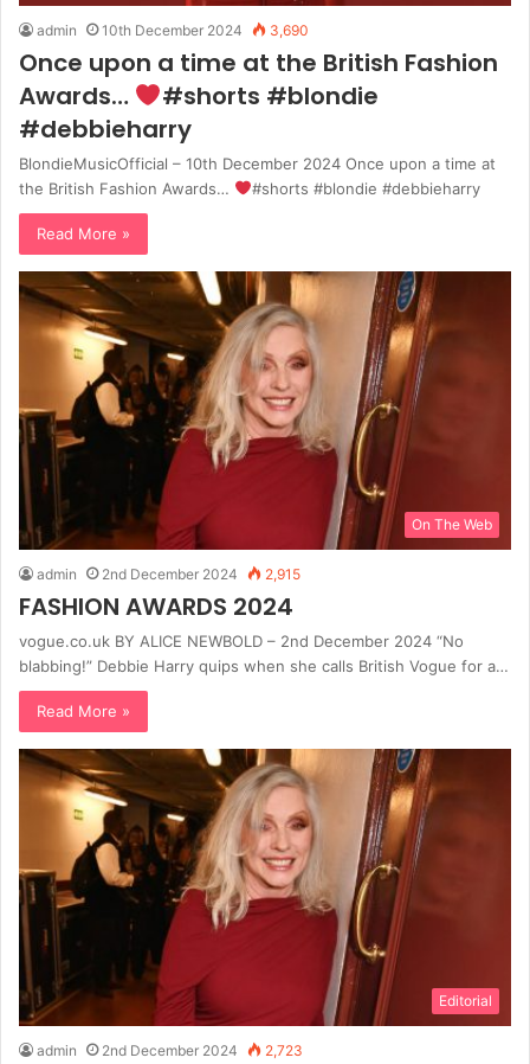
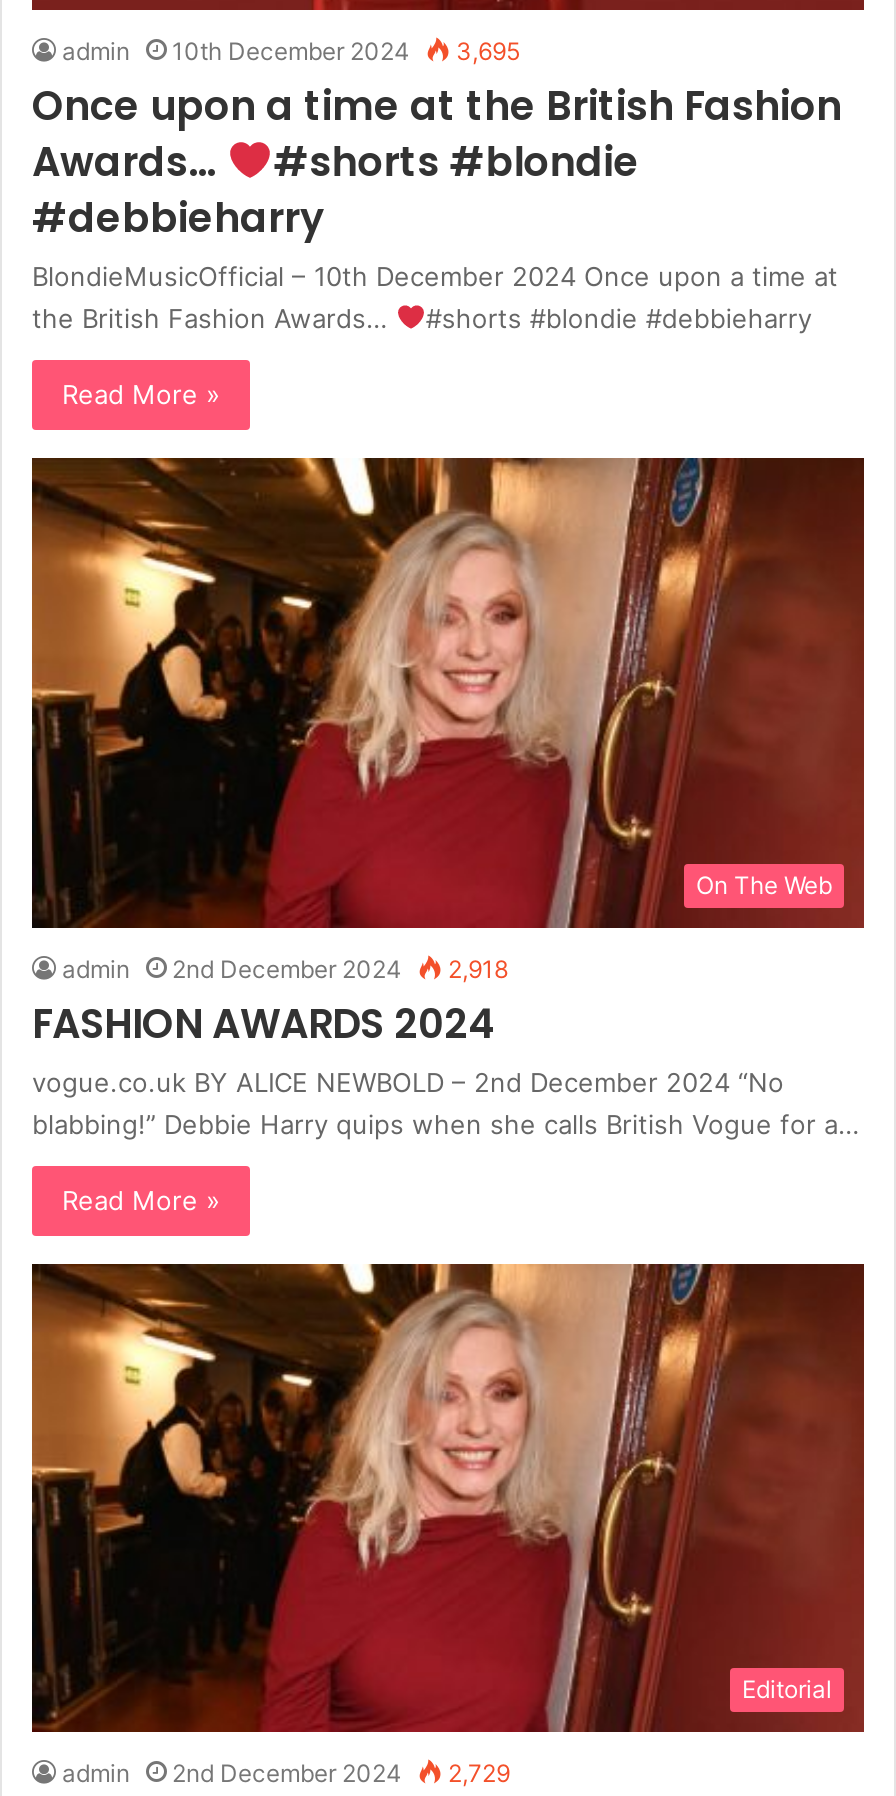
[37,21,309,39] admin 10th December 2024 3,690 -> [62,36,520,66] admin 10th December 2024 3,695
[37,565,300,582] admin 2nd December 2024 2,915 -> [62,953,508,983] admin 2nd December 2024 2,918
[37,1042,303,1059] admin 2nd December 2024 2,723 -> [62,1758,510,1788] admin 2nd December 2024 2,729

